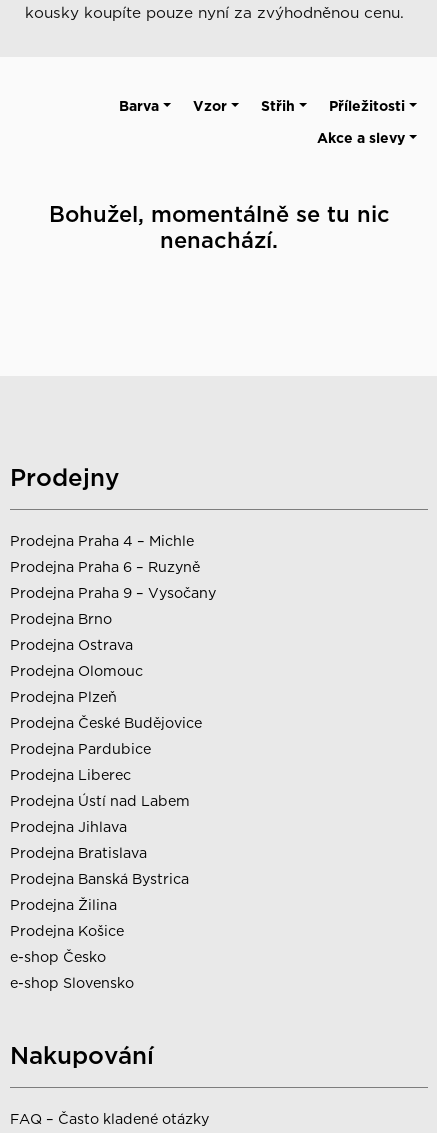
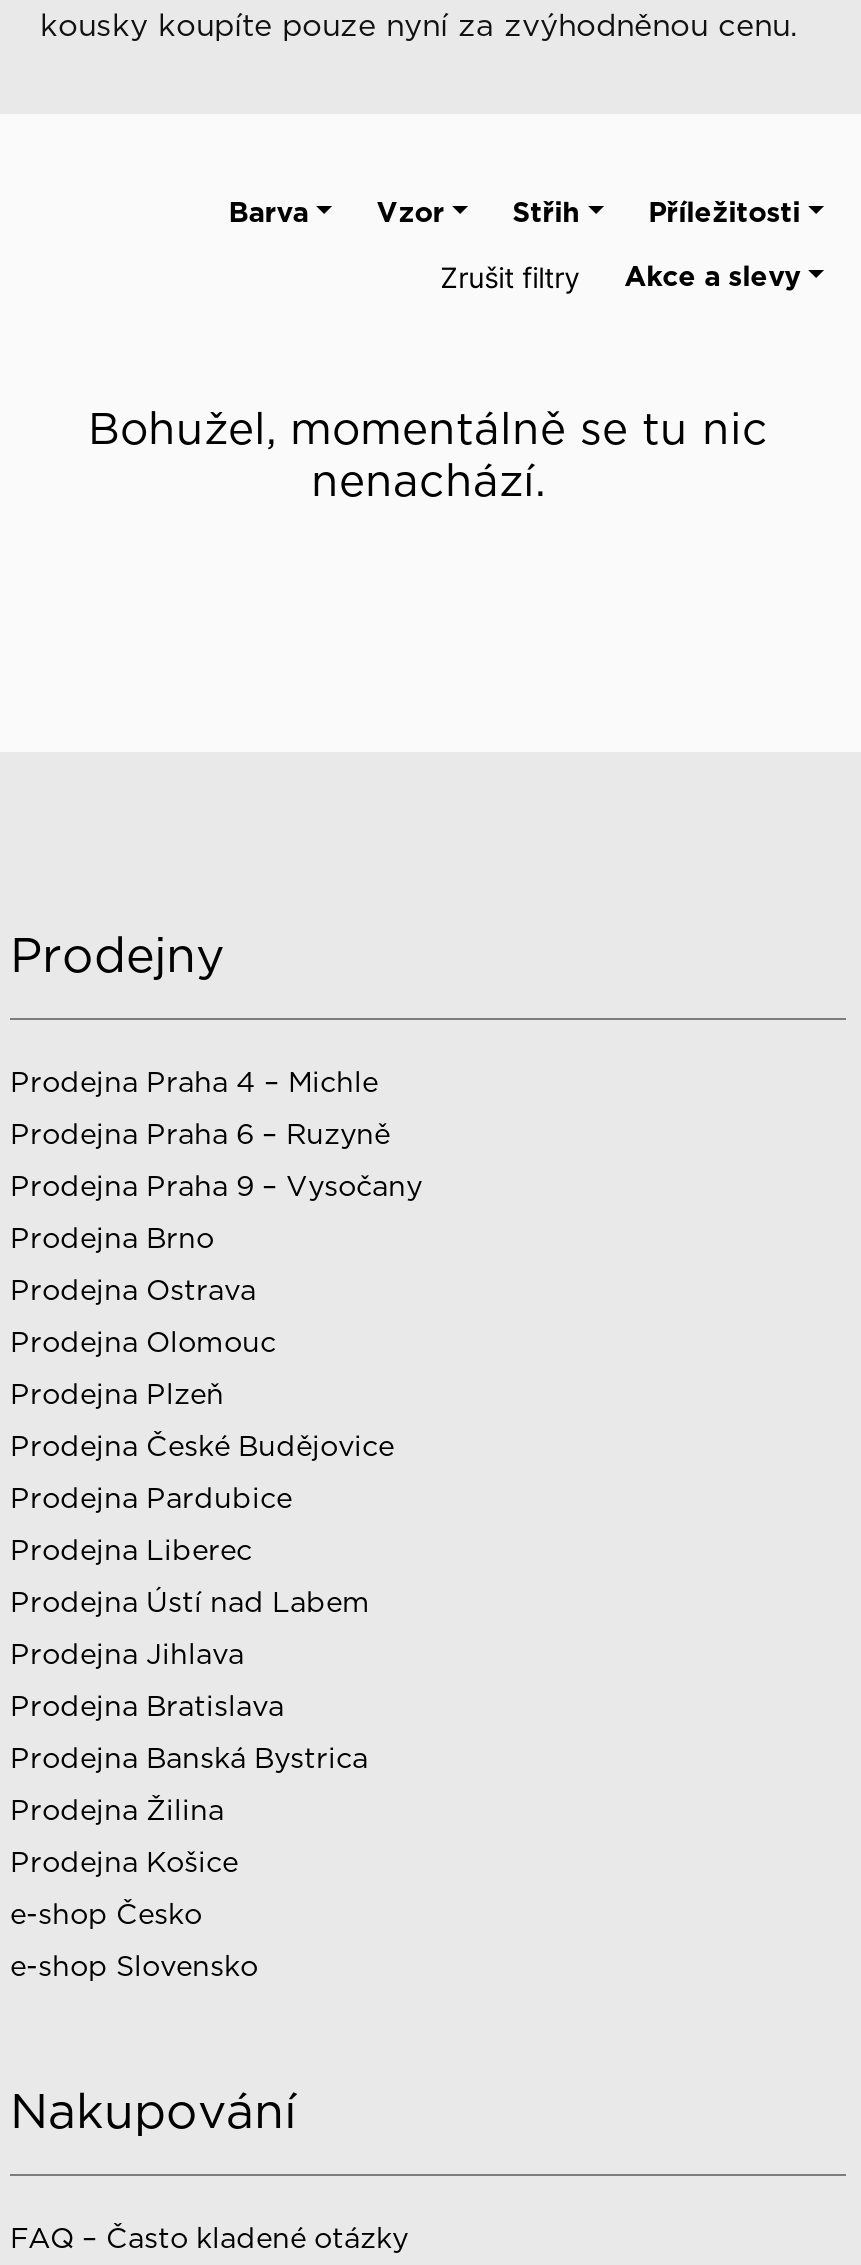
none -> [440,259,580,293] Zrušit filtry

